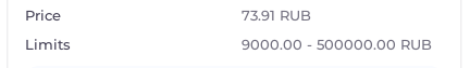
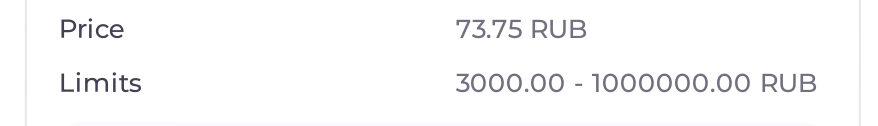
[241,6,311,23] 73.91 RUB -> [456,11,588,43] 73.75 RUB
[241,35,432,52] 9000.00 - 500000.00 RUB -> [456,65,818,97] 3000.00 - 1000000.00 RUB

